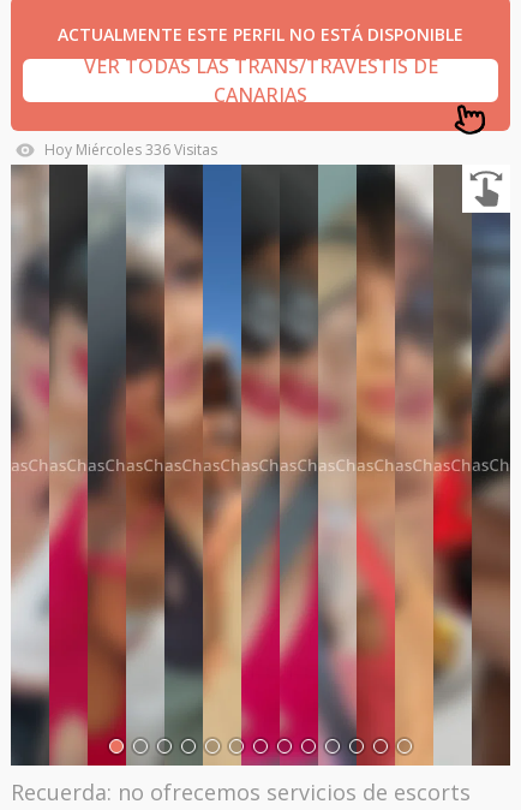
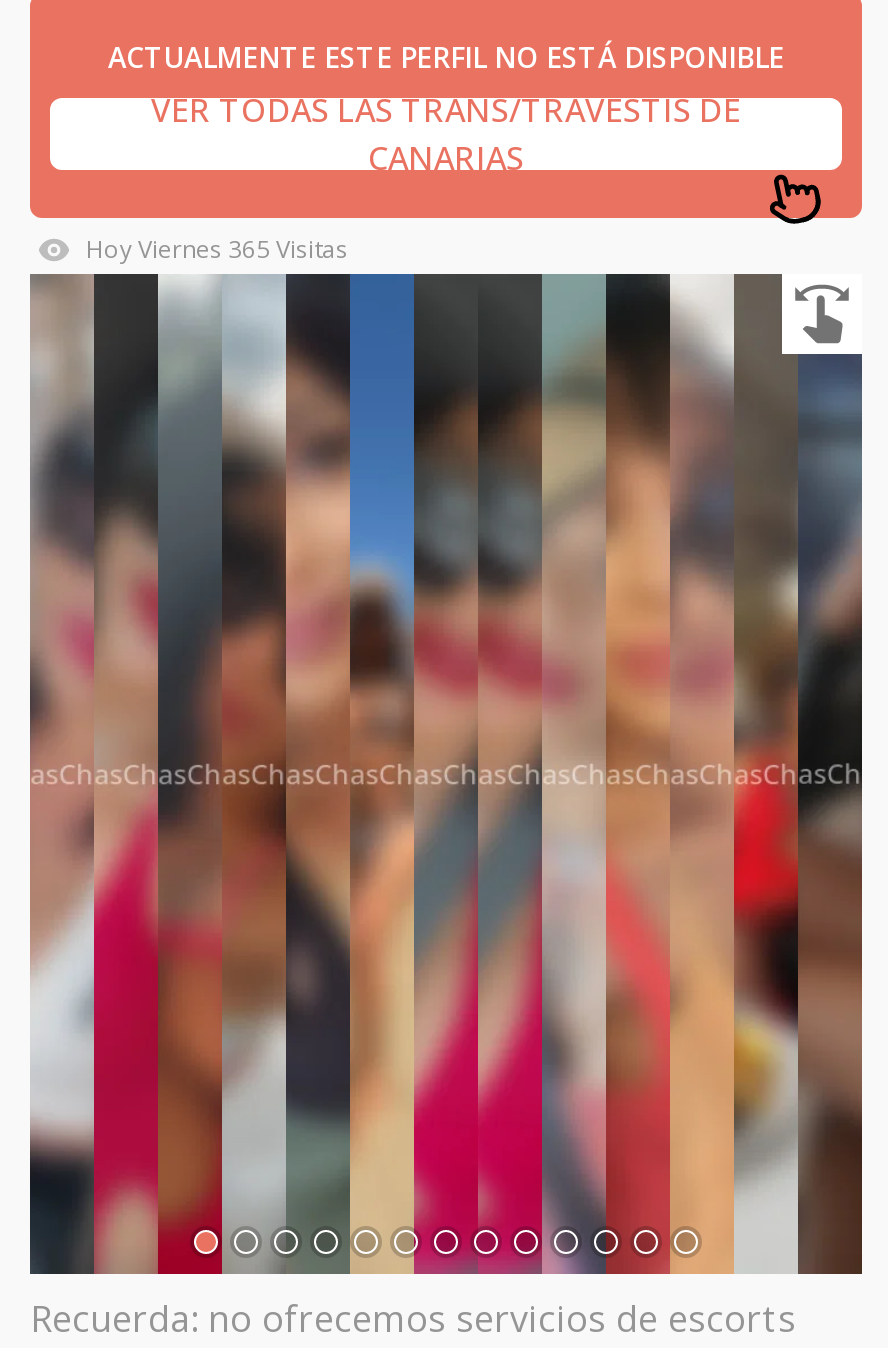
[44,139,217,160] Hoy Miércoles 336 Visitas -> [86,232,348,266] Hoy Viernes 365 Visitas

